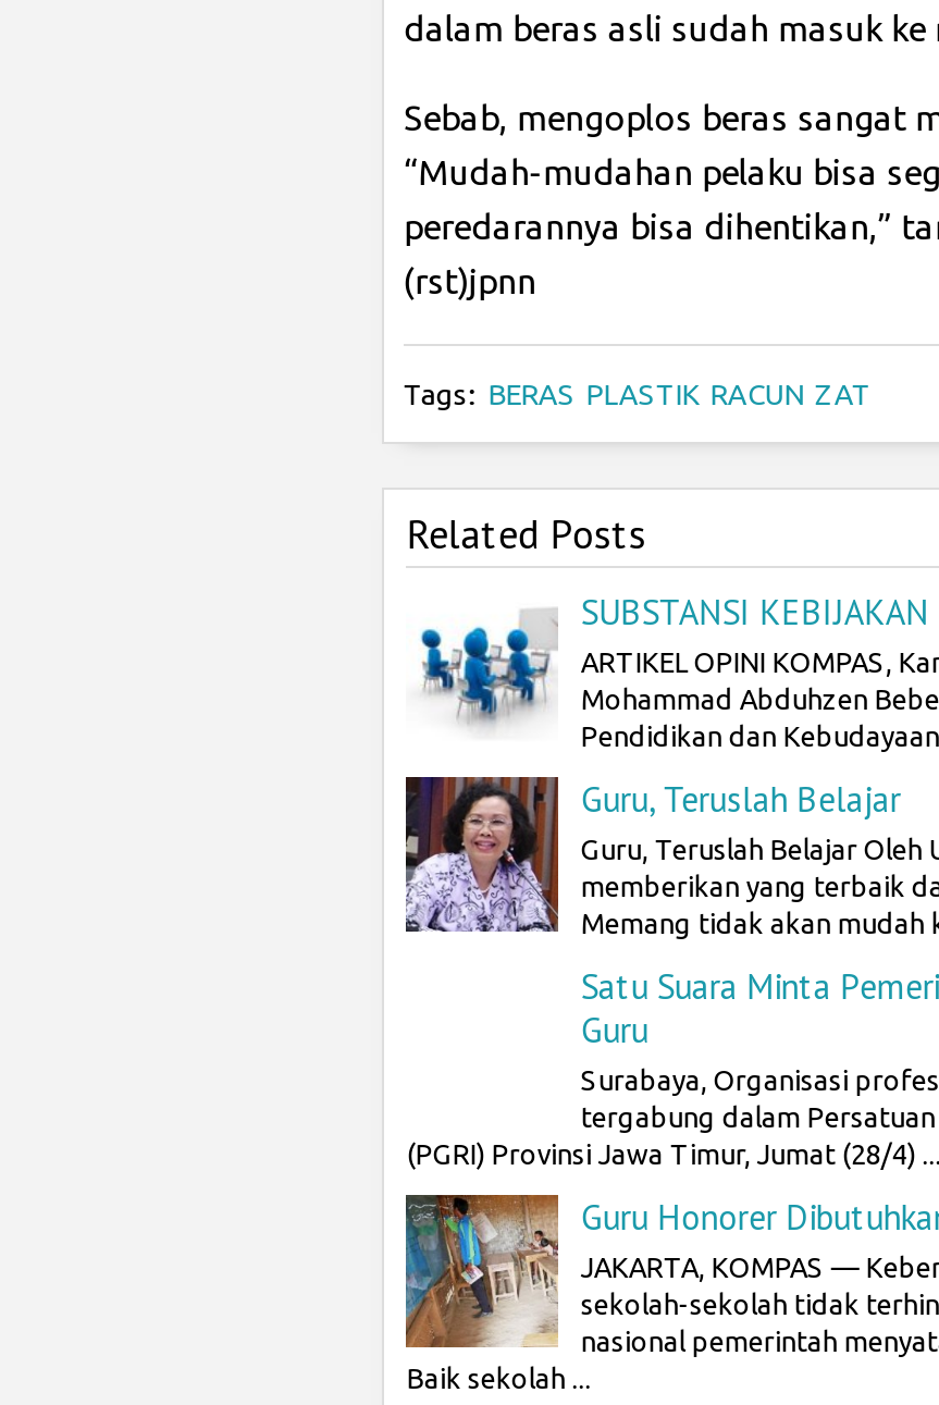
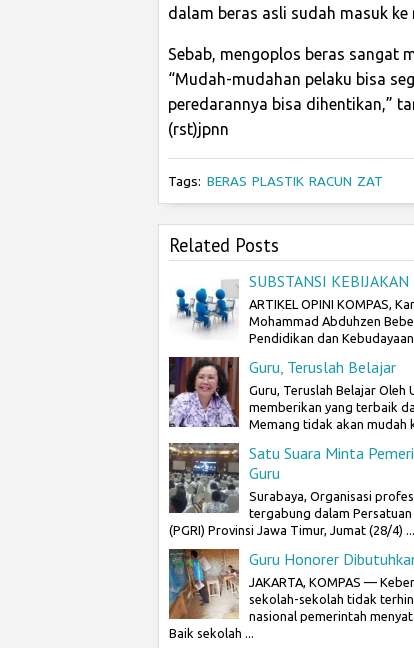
none -> [168,442,240,514] [image]

